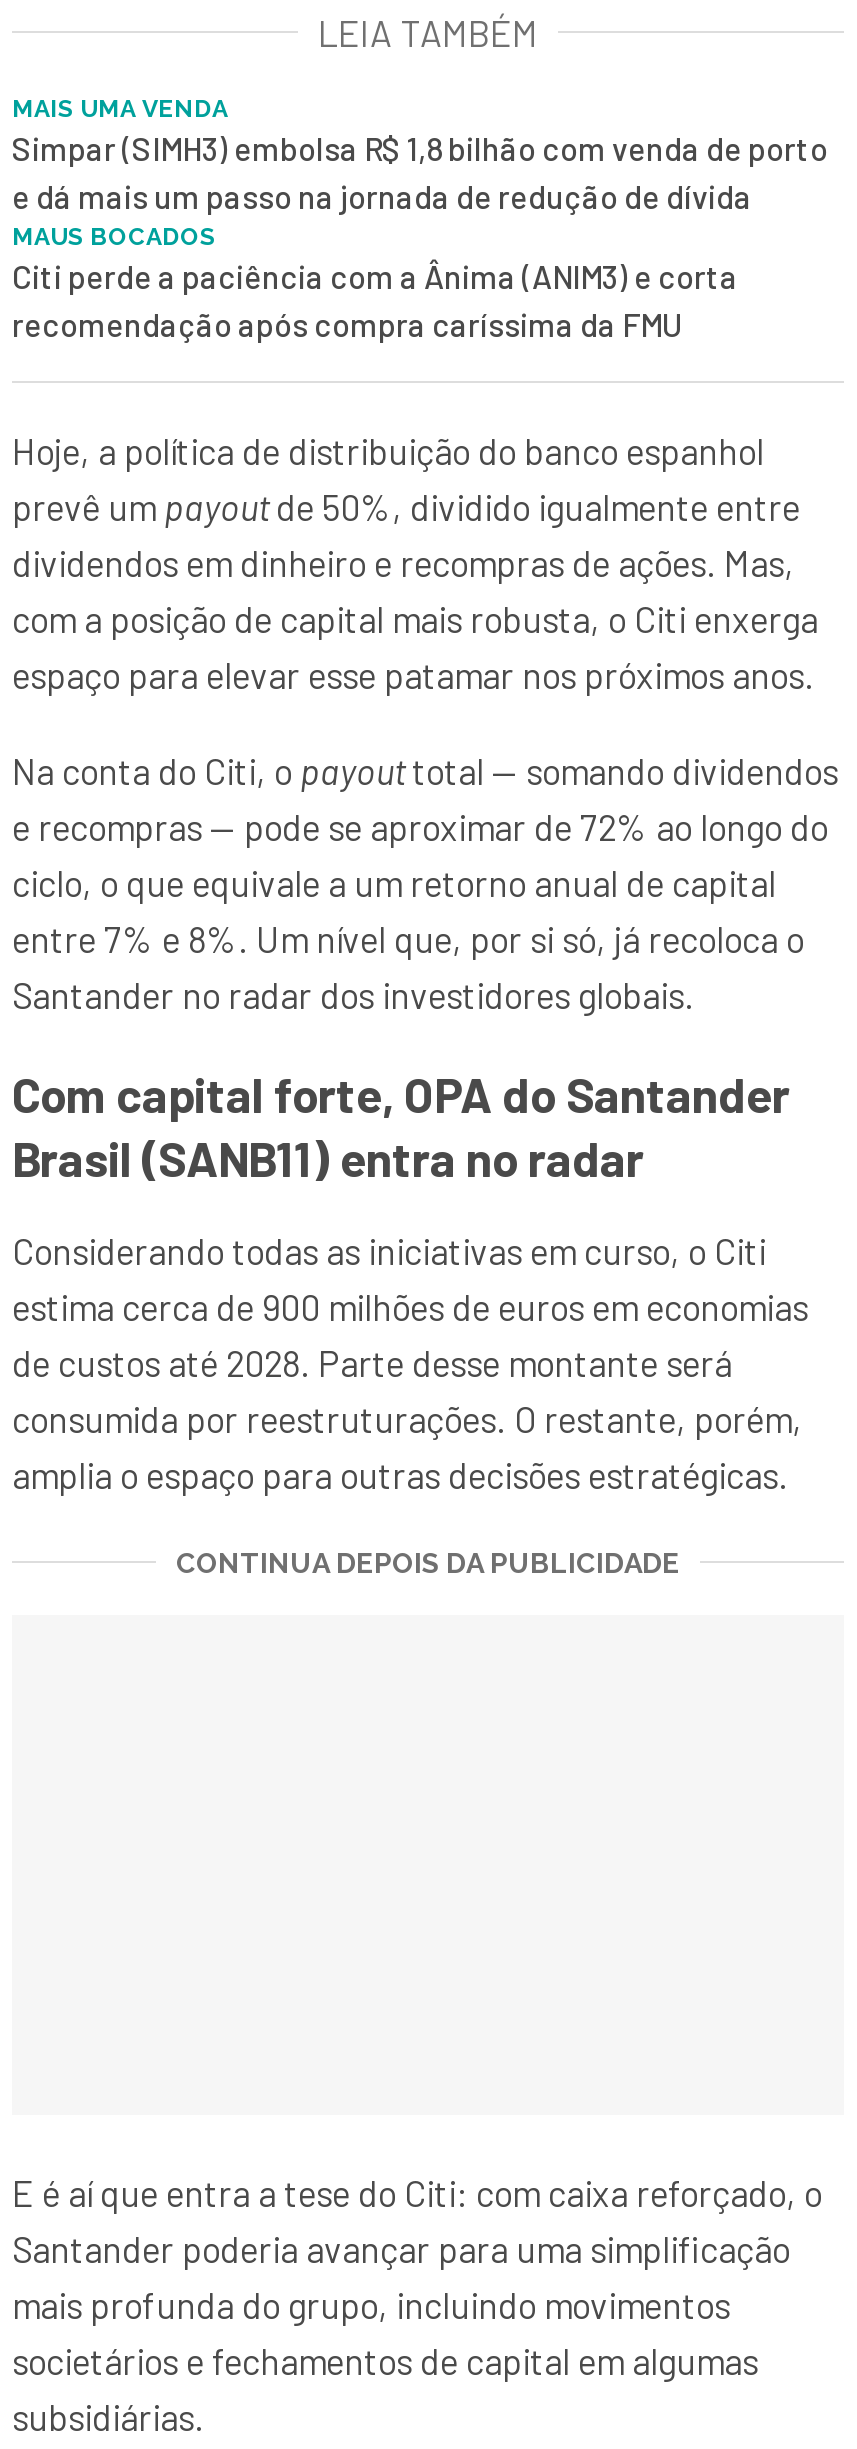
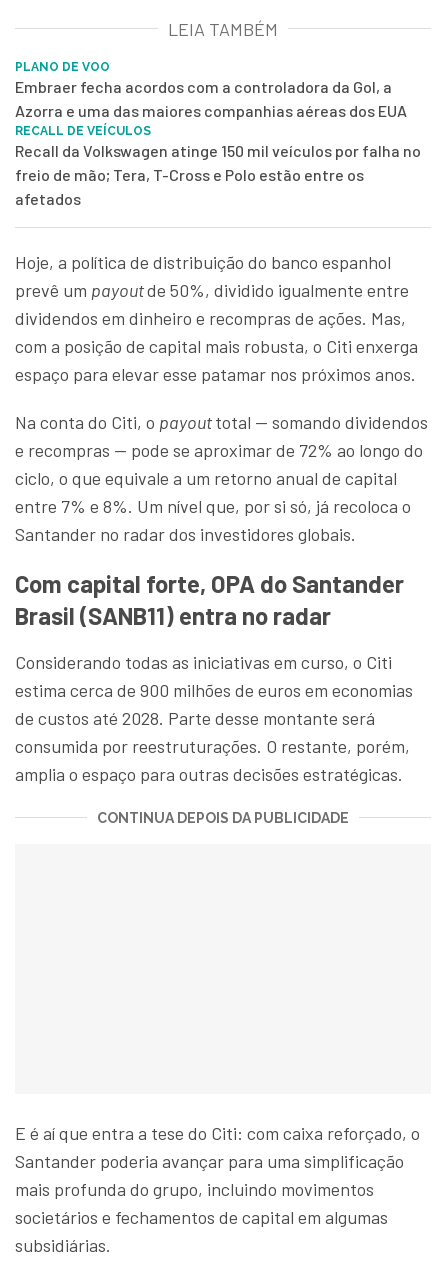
[12,95,828,343] MAIS UMA VENDA | Simpar (SIMH3) embolsa R$ 1,8 bilhão com venda de porto | e dá mais um passo na jornada de redução de dívida | MAUS BOCADOS | Citi perde a paciência com a Ânima (ANIM3) e corta | recomendação após compra caríssima da FMU -> [15,60,421,208] PLANO DE VOO | Embraer fecha acordos com a controladora da Gol, a | Azorra e uma das maiores companhias aéreas dos EUA | RECALL DE VEÍCULOS | Recall da Volkswagen atinge 150 mil veículos por falha no | freio de mão; Tera, T-Cross e Polo estão entre os | afetados

